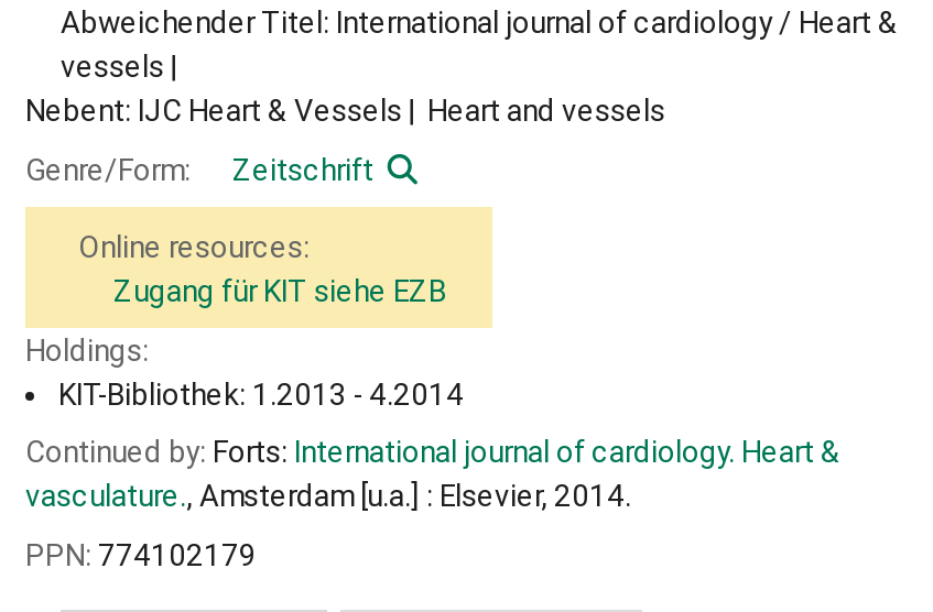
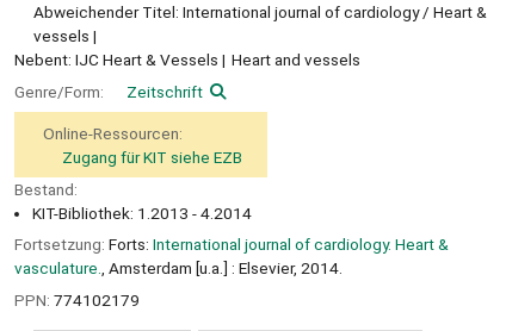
[78,229,310,264] Online resources: -> [43,124,183,143] Online-Ressourcen:
[25,331,149,367] Holdings: -> [14,179,78,198] Bestand:
[25,434,840,470] Continued by: Forts: International journal of cardiology. Heart & -> [14,235,449,254] Fortsetzung: Forts: International journal of cardiology. Heart &

